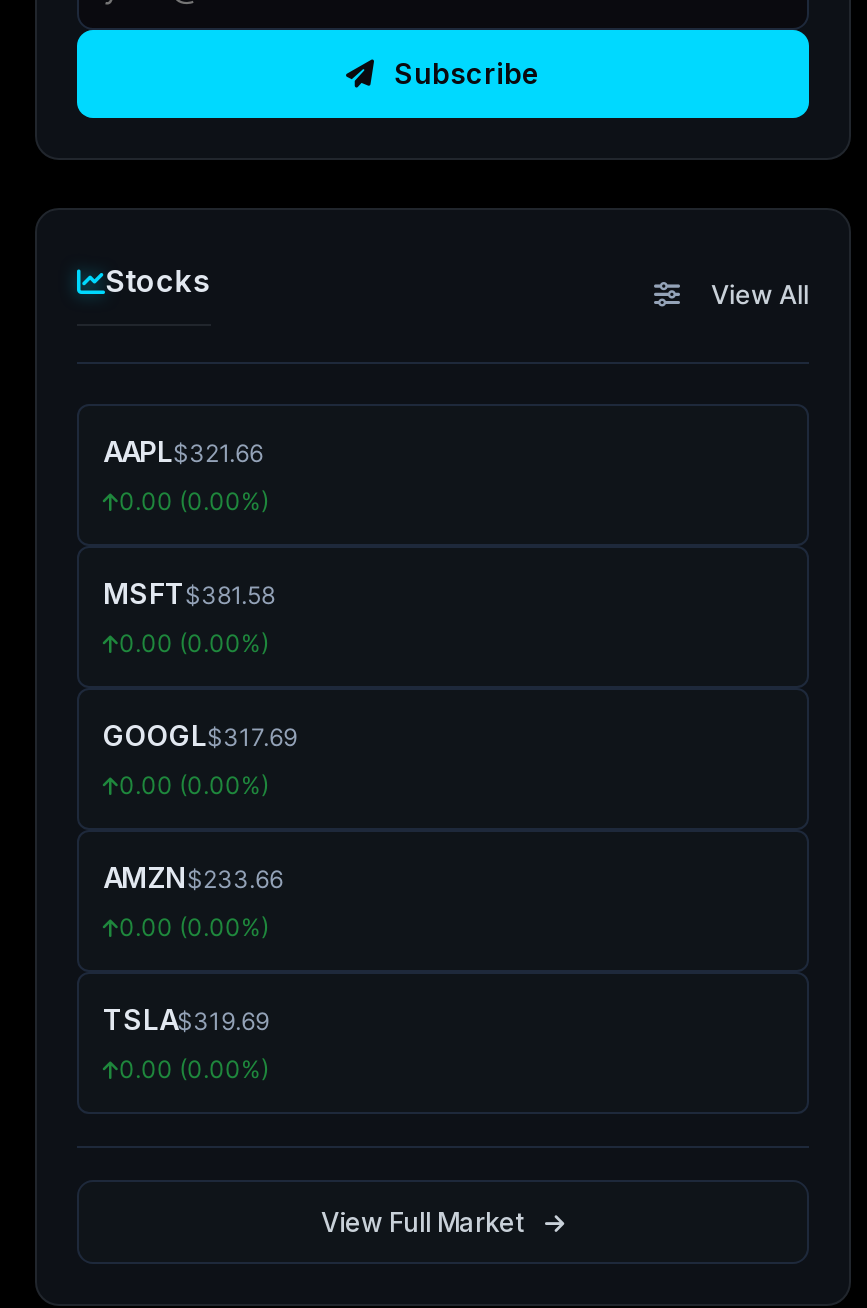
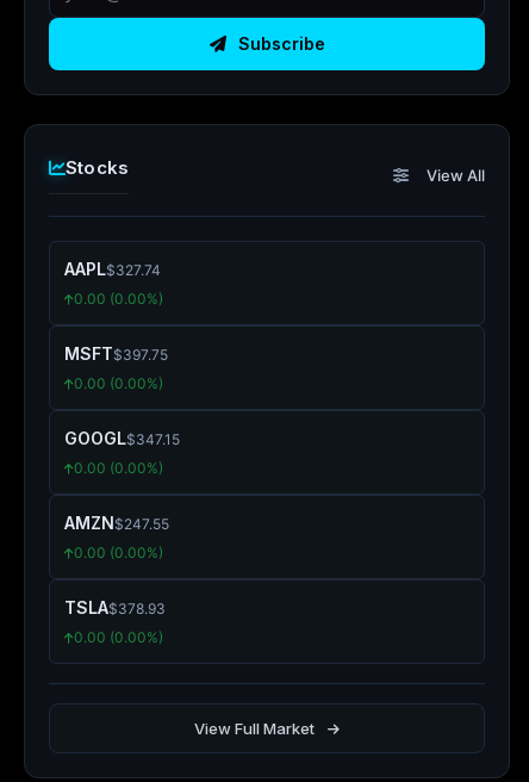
[103,434,263,468] AAPL$321.66 -> [64,259,161,279] AAPL$327.74
[103,576,275,610] MSFT$381.58 -> [64,343,168,364] MSFT$397.75
[103,718,297,752] GOOGL$317.69 -> [64,428,180,448] GOOGL$347.15
[103,860,283,894] AMZN$233.66 -> [64,513,169,533] AMZN$247.55
[103,1002,269,1036] TSLA$319.69 -> [64,597,166,617] TSLA$378.93

